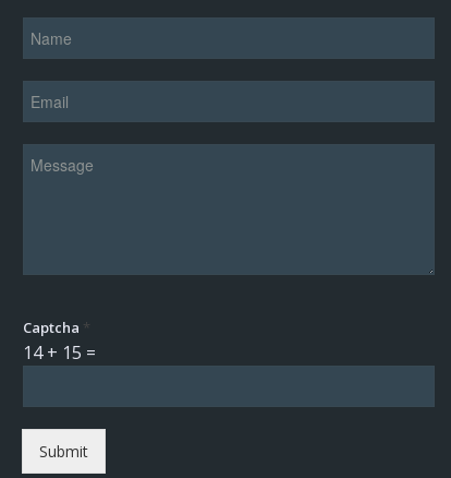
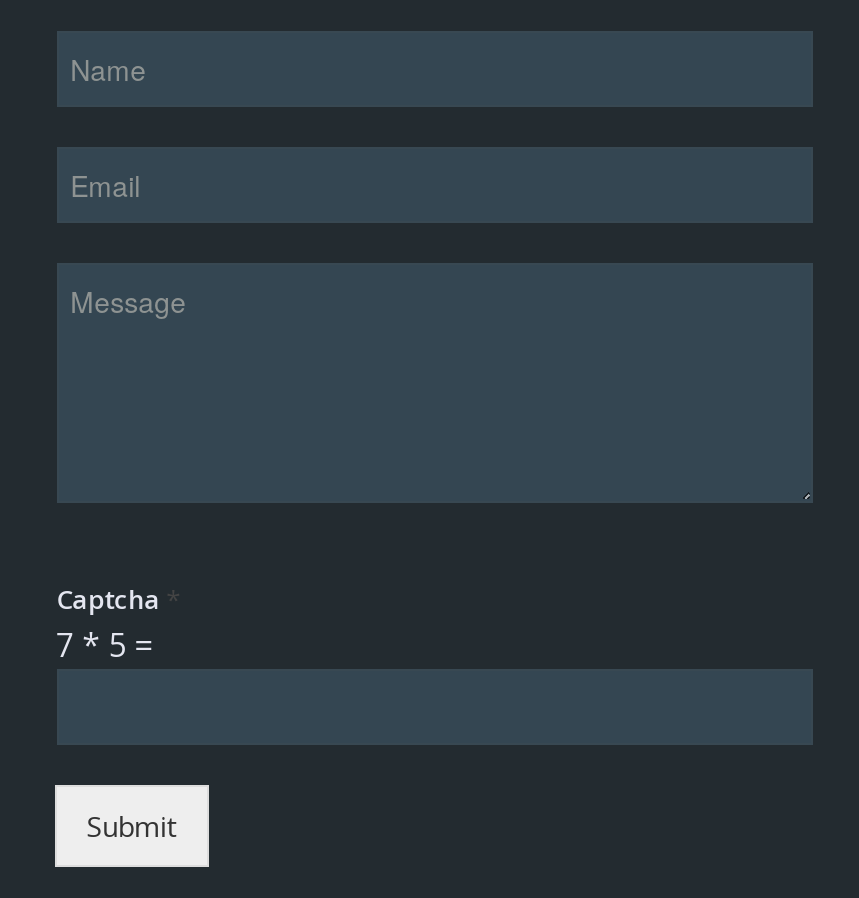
[22,341,95,365] 14 + 15 = -> [56,624,152,668] 7 * 5 =

